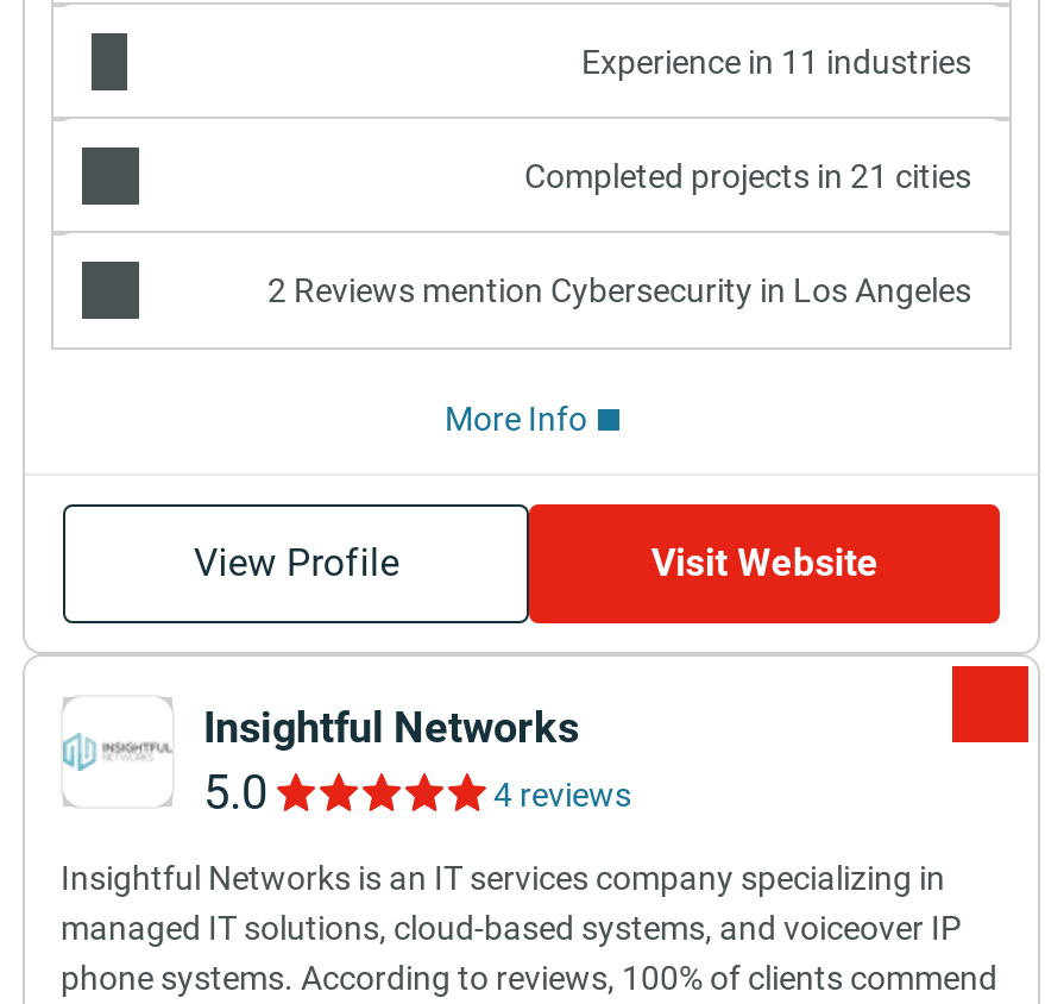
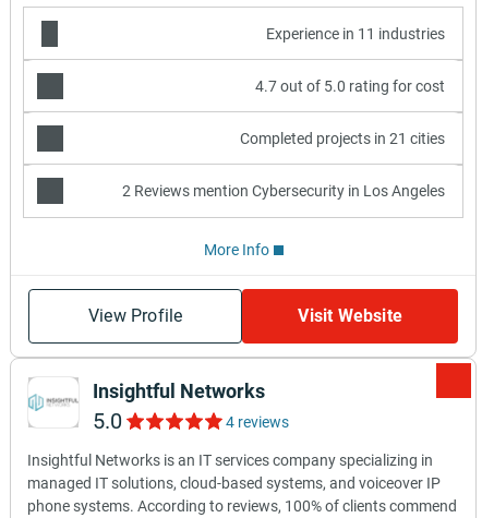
none -> [255,77,445,94] 4.7 out of 5.0 rating for cost

